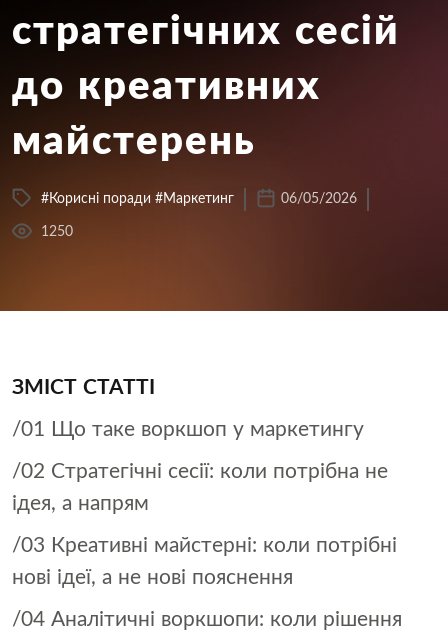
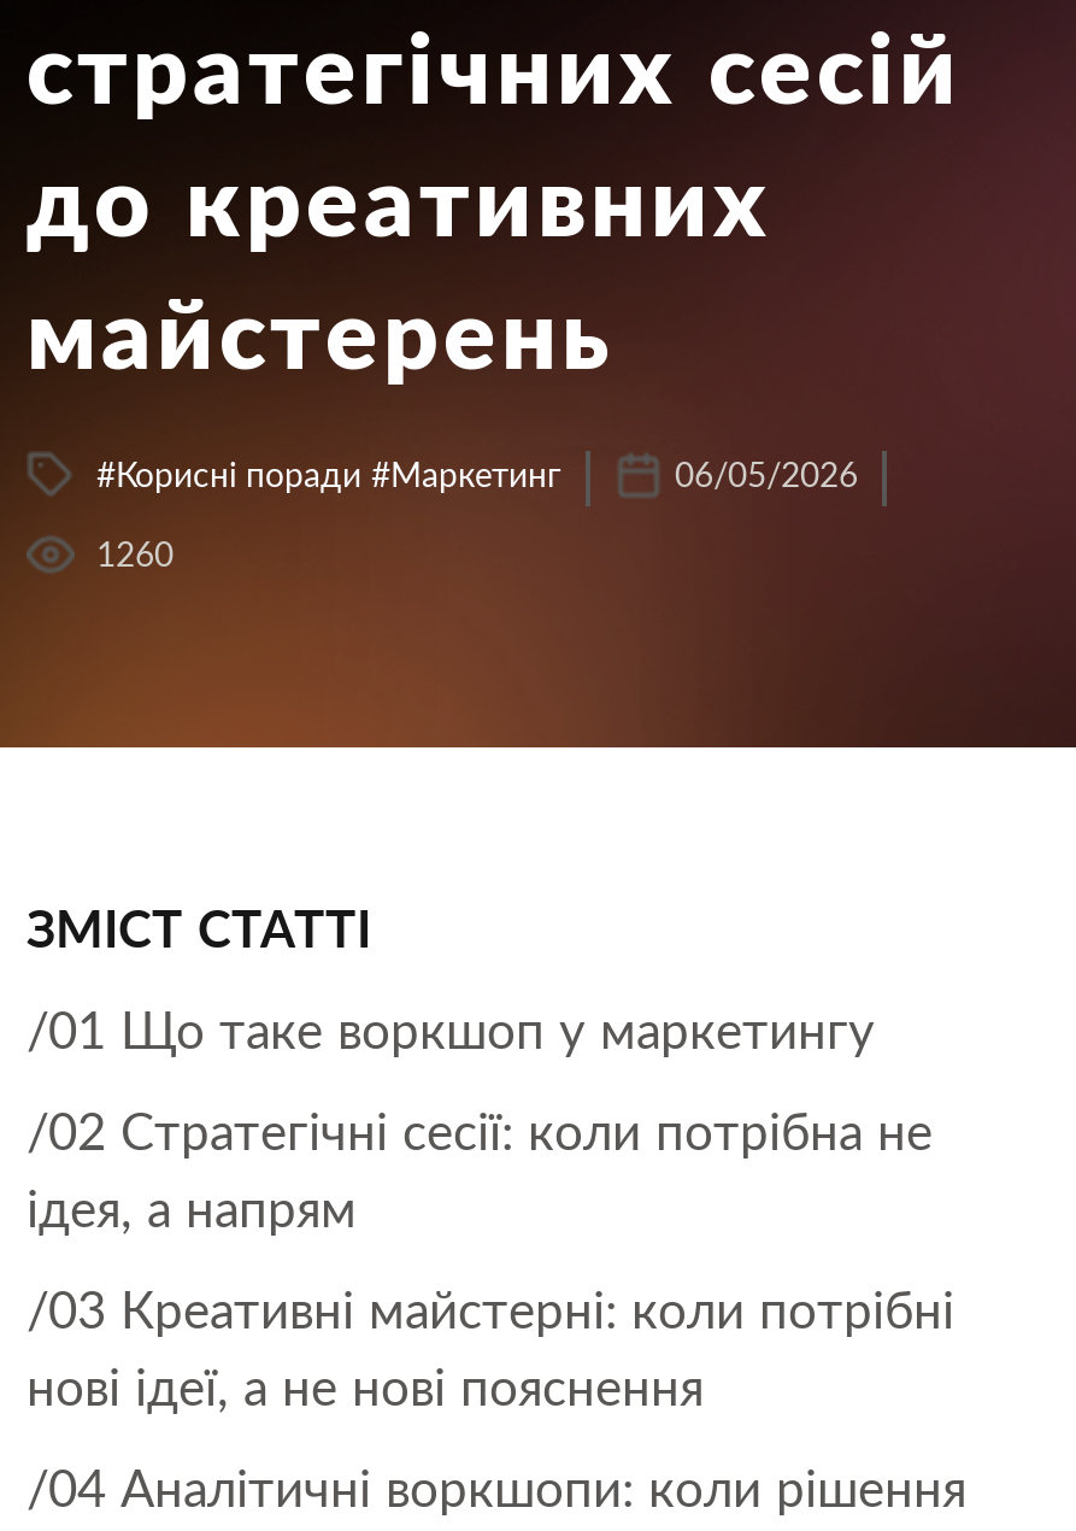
[37,223,73,239] 1250 -> [87,535,174,574] 1260

